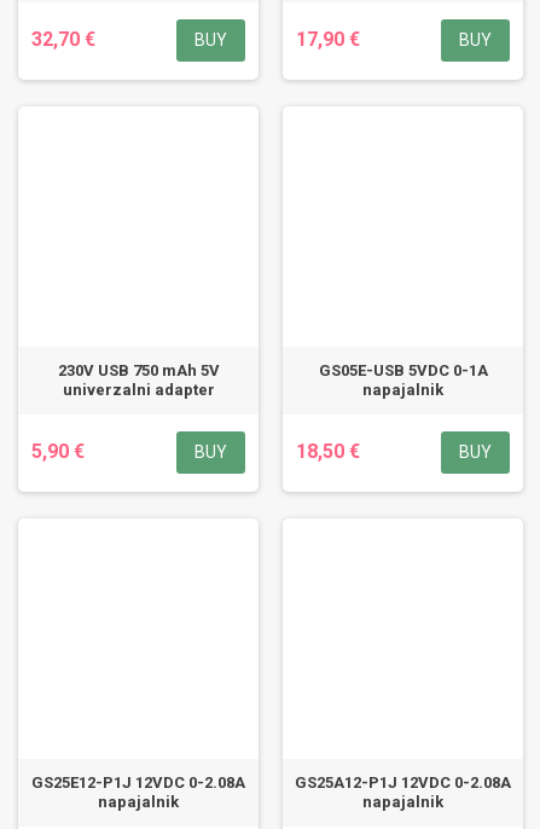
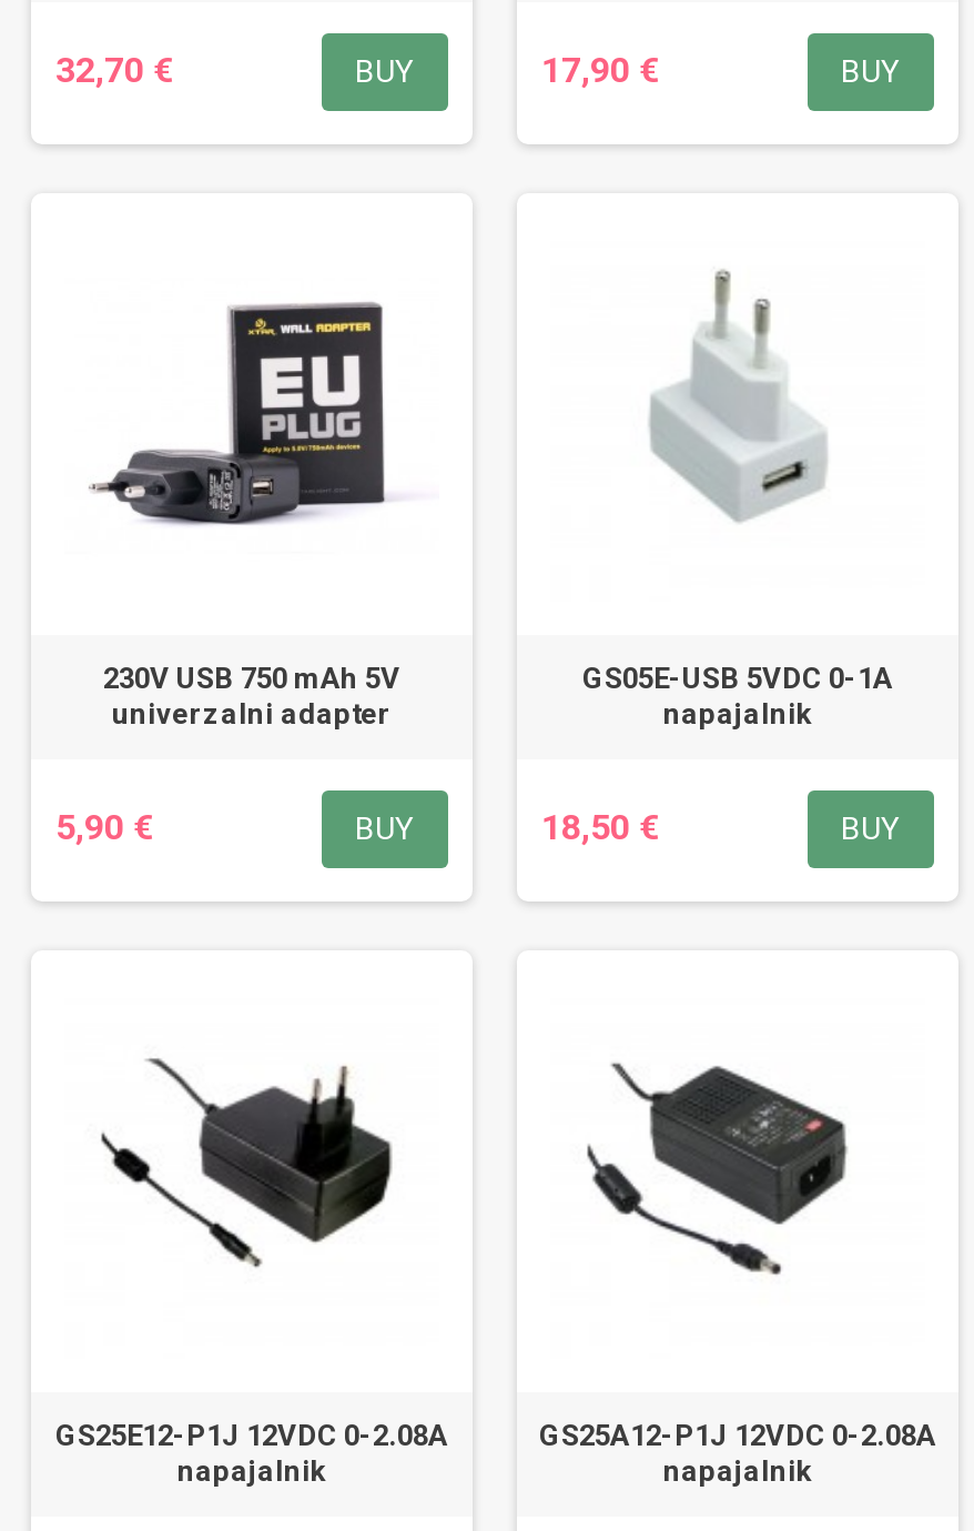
none -> [89,301,390,527] [image]
none -> [648,270,828,523] [image]
none -> [100,1056,393,1269] [image]
none -> [586,1060,850,1276] [image]

